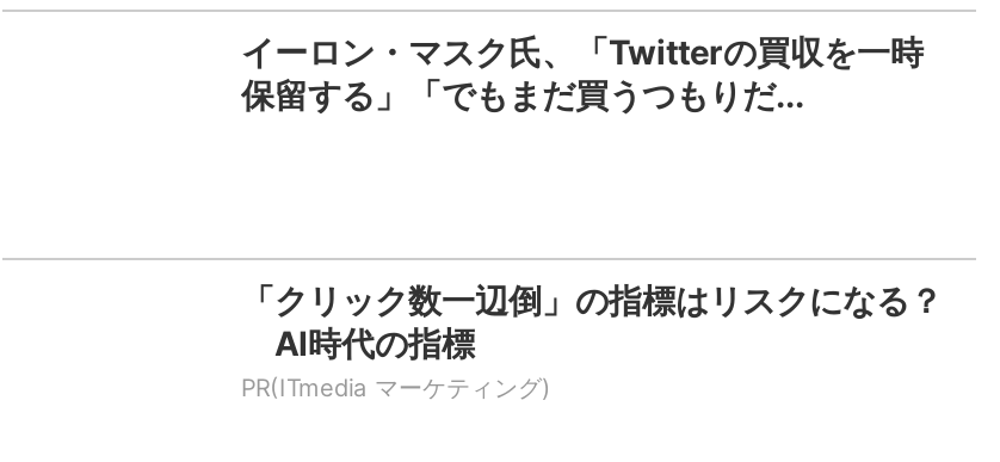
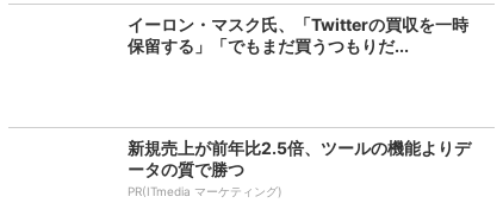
[241,279,943,363] 「クリック数一辺倒」の指標はリスクになる？ | AI時代の指標 -> [128,138,471,179] 新規売上が前年比2.5倍、ツールの機能よりデ | ータの質で勝つ

